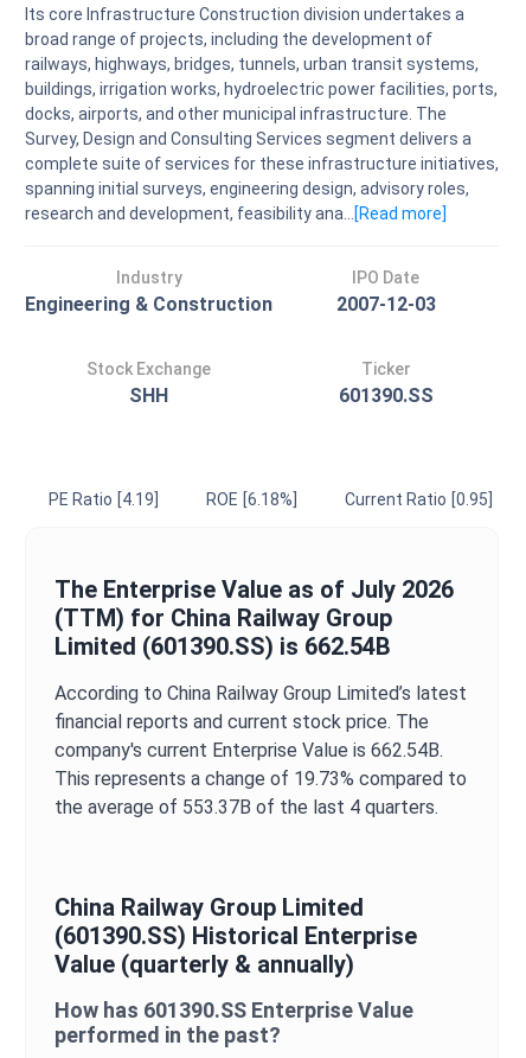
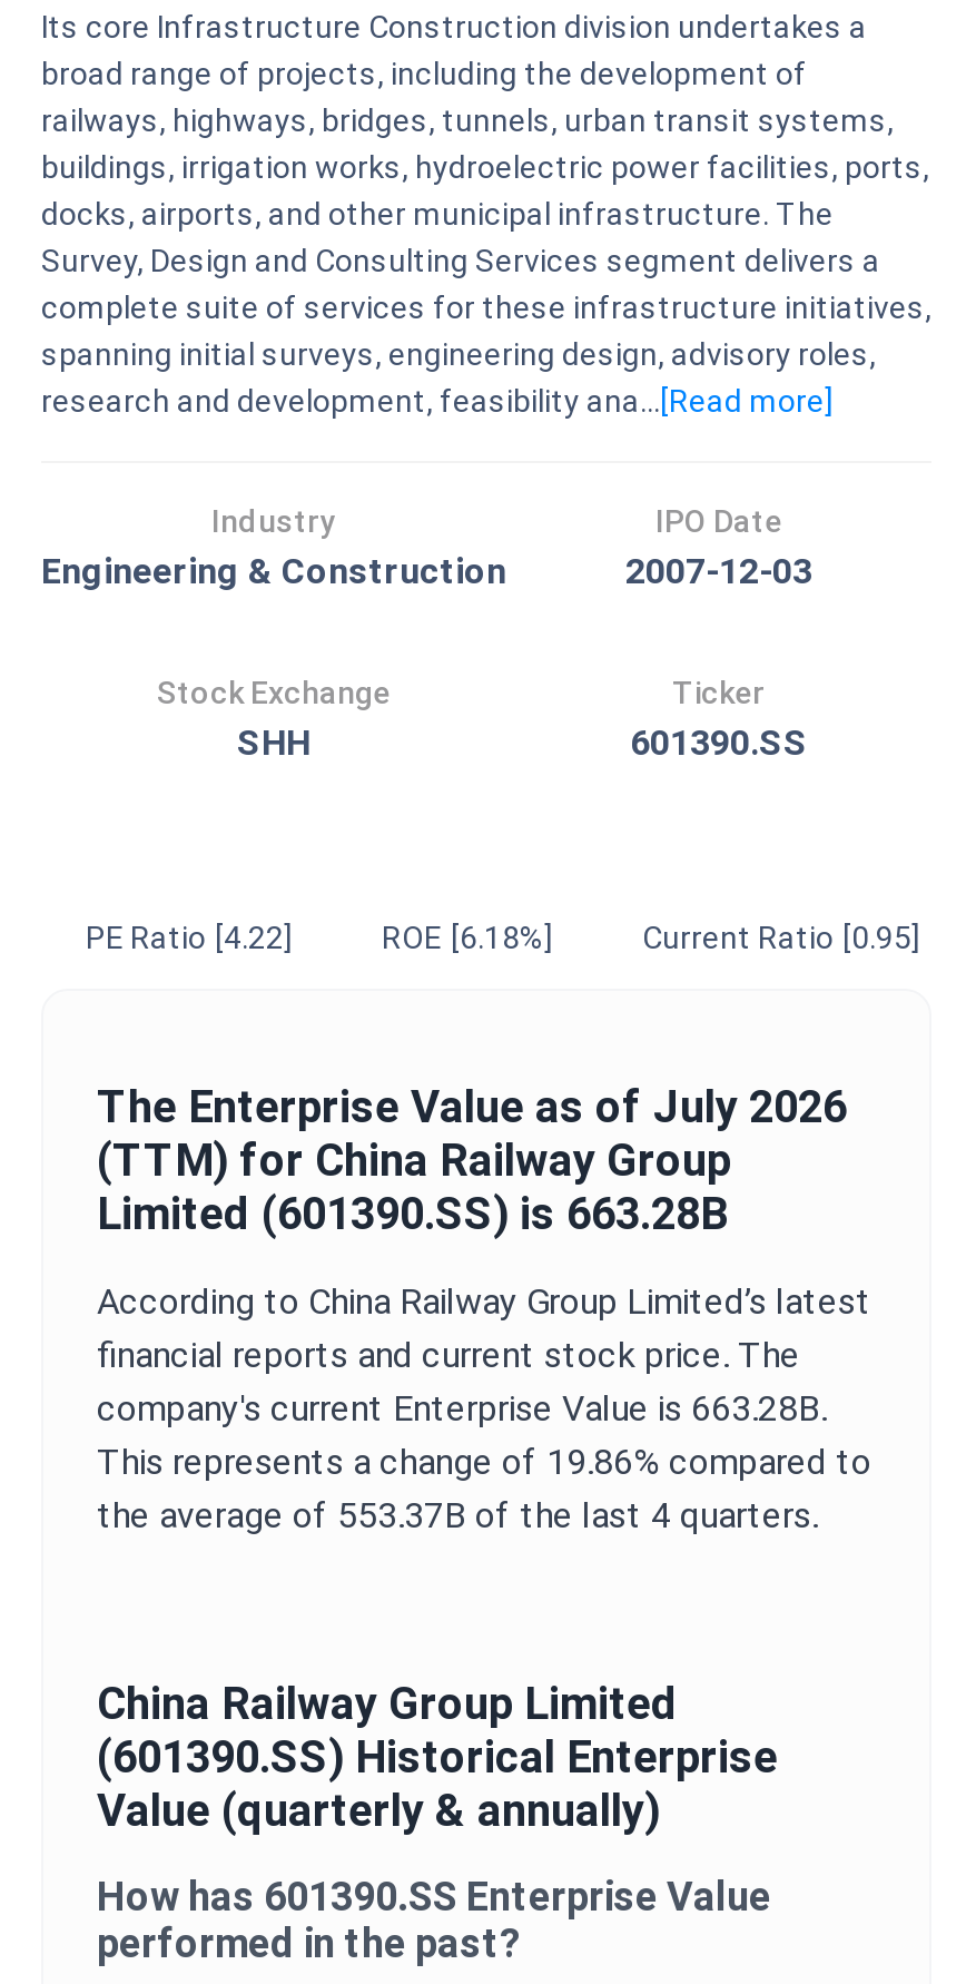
[49,490,159,509] PE Ratio [4.19] -> [86,920,293,955] PE Ratio [4.22]
[54,632,391,661] Limited (601390.SS) is 662.54B -> [97,1187,729,1240] Limited (601390.SS) is 663.28B
[54,739,443,761] company's current Enterprise Value is 662.54B. -> [97,1387,827,1430] company's current Enterprise Value is 663.28B.
[54,767,467,790] This represents a change of 19.73% compared to -> [97,1441,871,1483] This represents a change of 19.86% compared to

